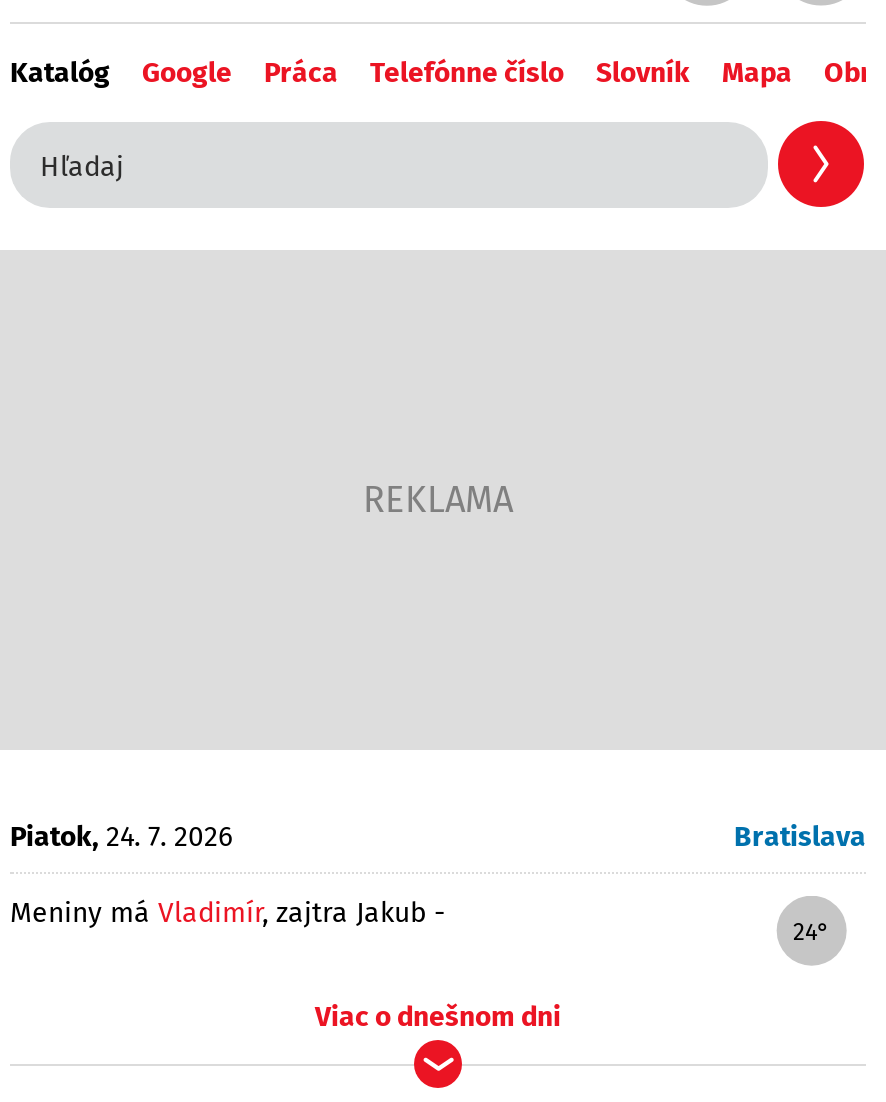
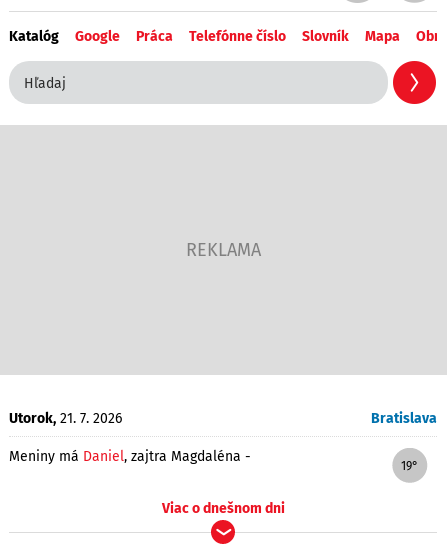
[10,820,232,854] Piatok, 24. 7. 2026 -> [9,410,122,427] Utorok, 21. 7. 2026
[10,896,446,930] Meniny má Vladimír, zajtra Jakub - -> [9,448,251,465] Meniny má Daniel, zajtra Magdaléna -
[793,918,829,946] 24° -> [401,459,418,473] 19°

